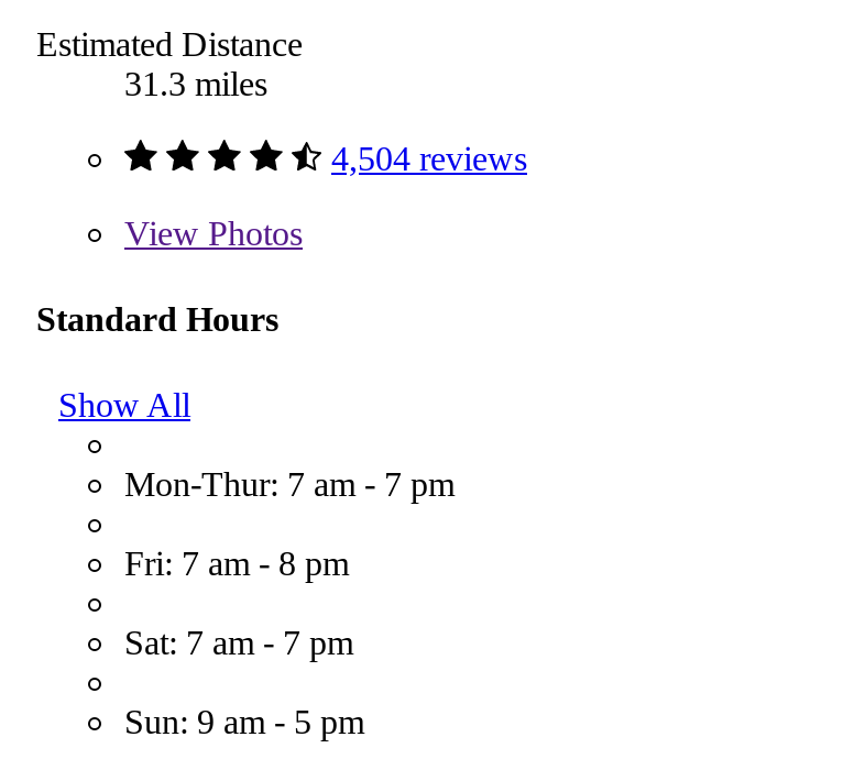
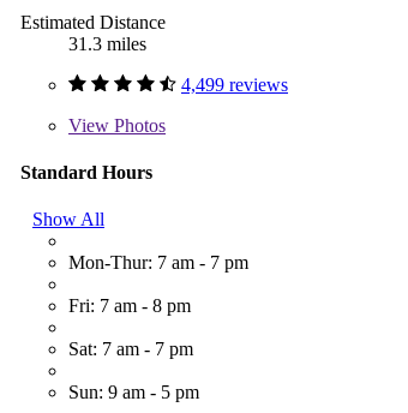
[331,139,527,176] 4,504 reviews -> [181,74,288,94] 4,499 reviews

